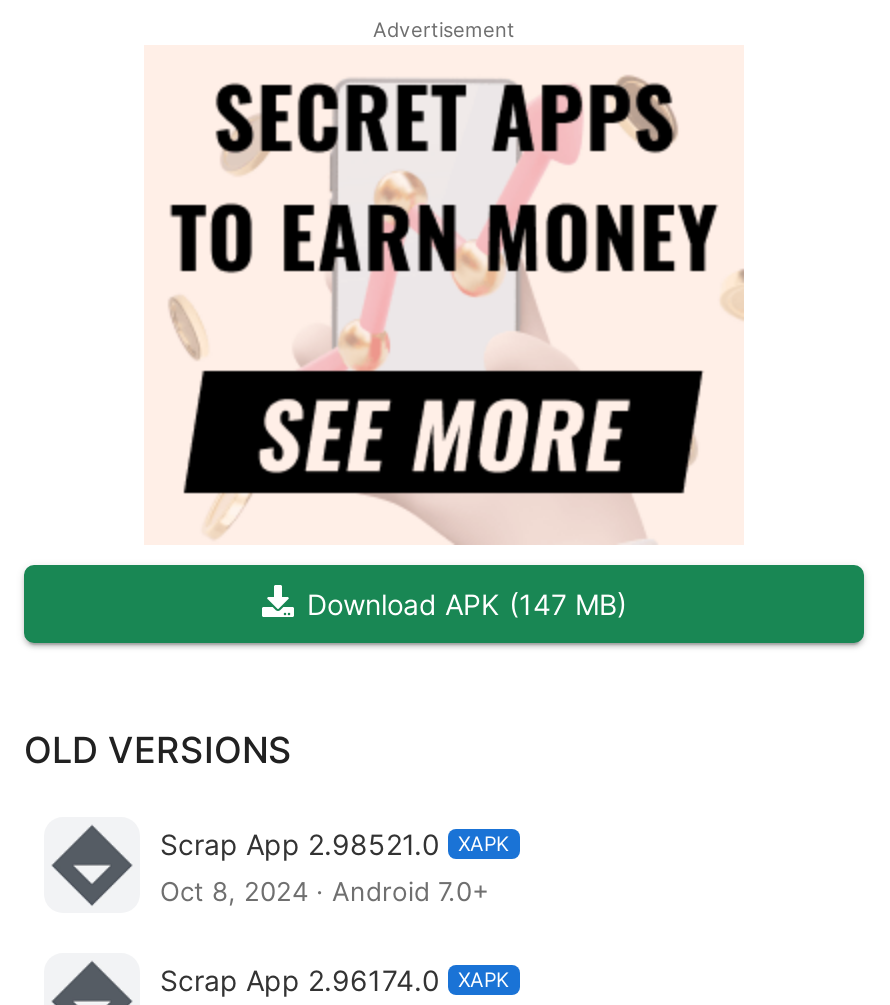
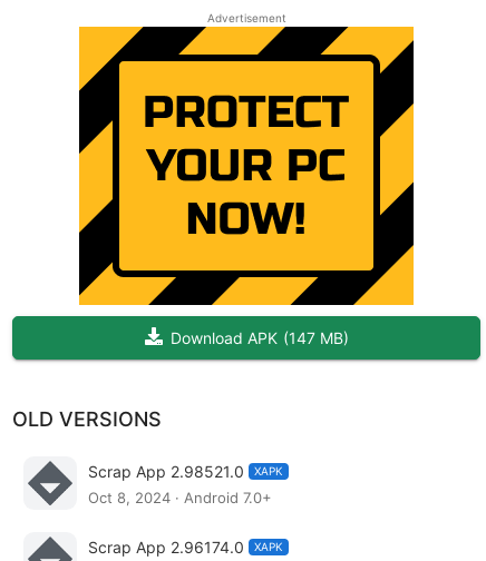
[144,45,744,545] [image] -> [78,26,415,306] [image]

